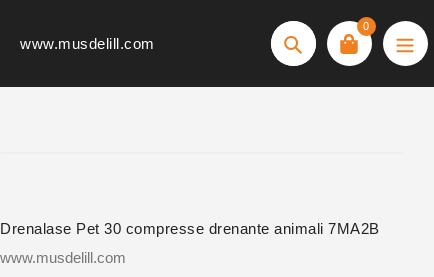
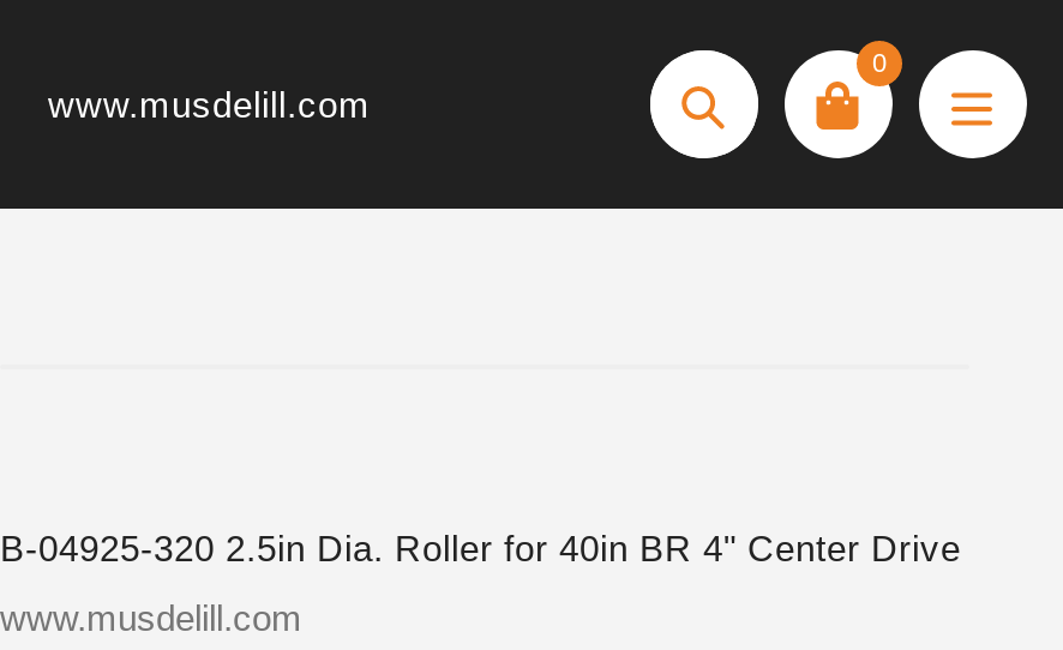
[0,220,379,237] Drenalase Pet 30 compresse drenante animali 7MA2B -> [0,528,961,568] B-04925-320 2.5in Dia. Roller for 40in BR 4" Center Drive

